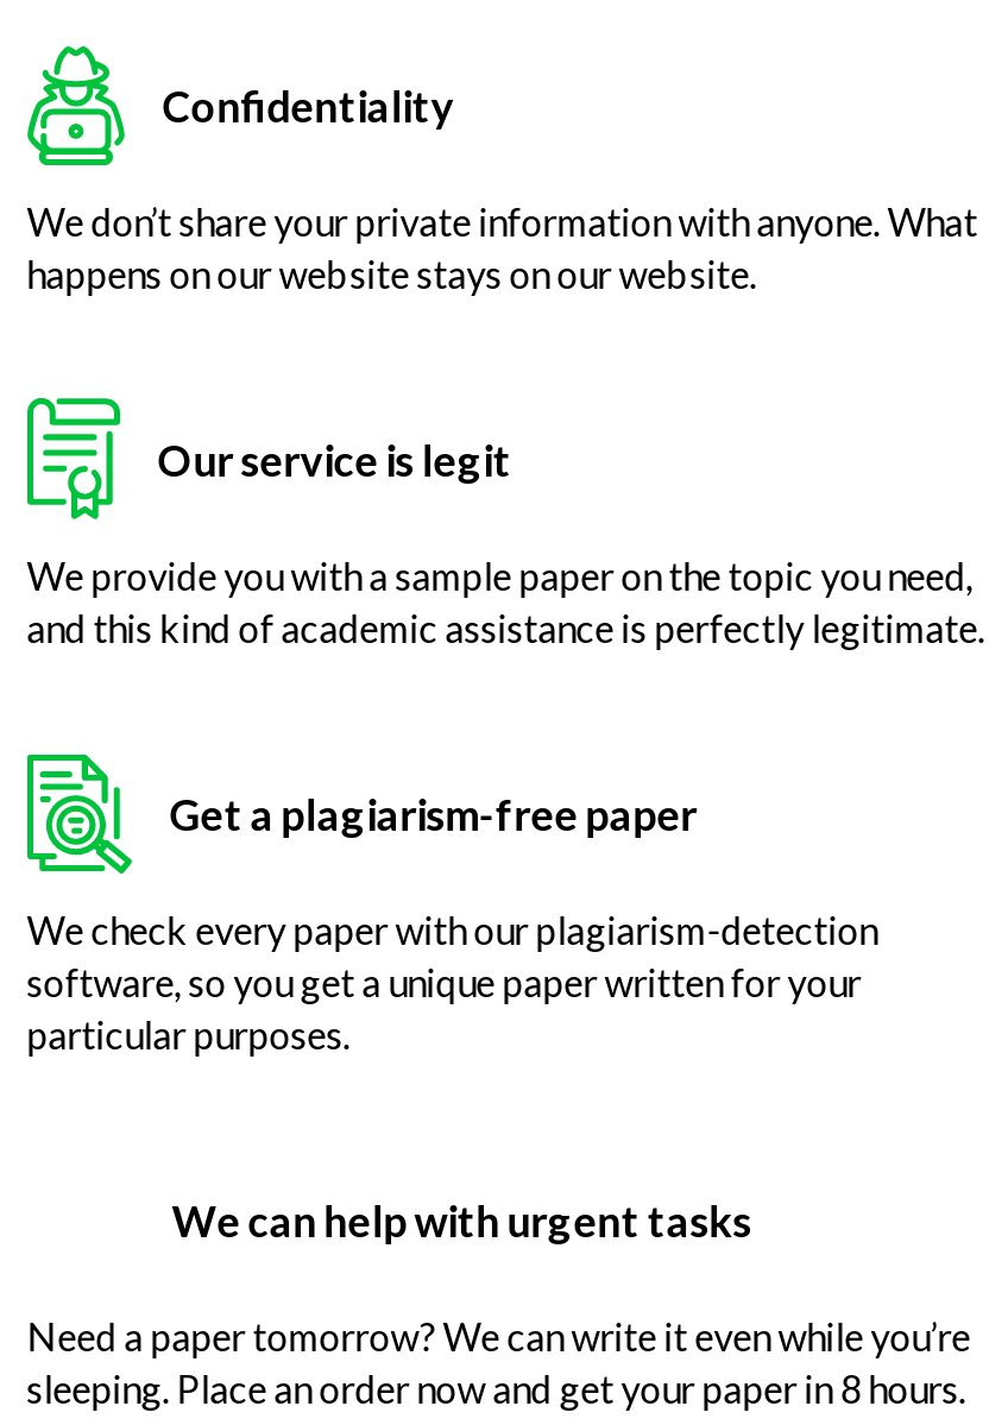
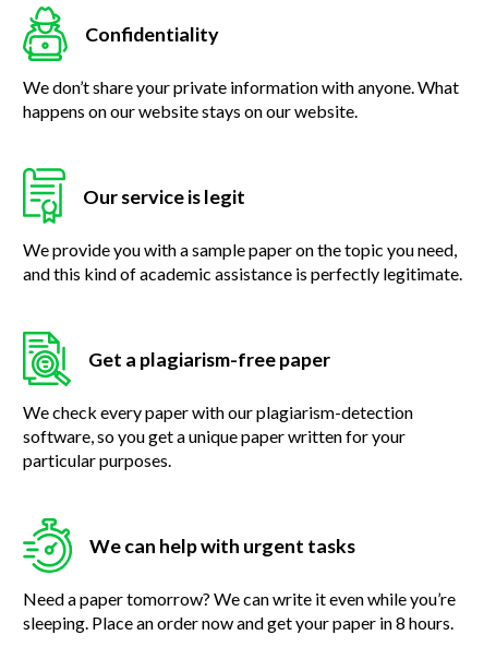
none -> [22,517,73,574] [image]

